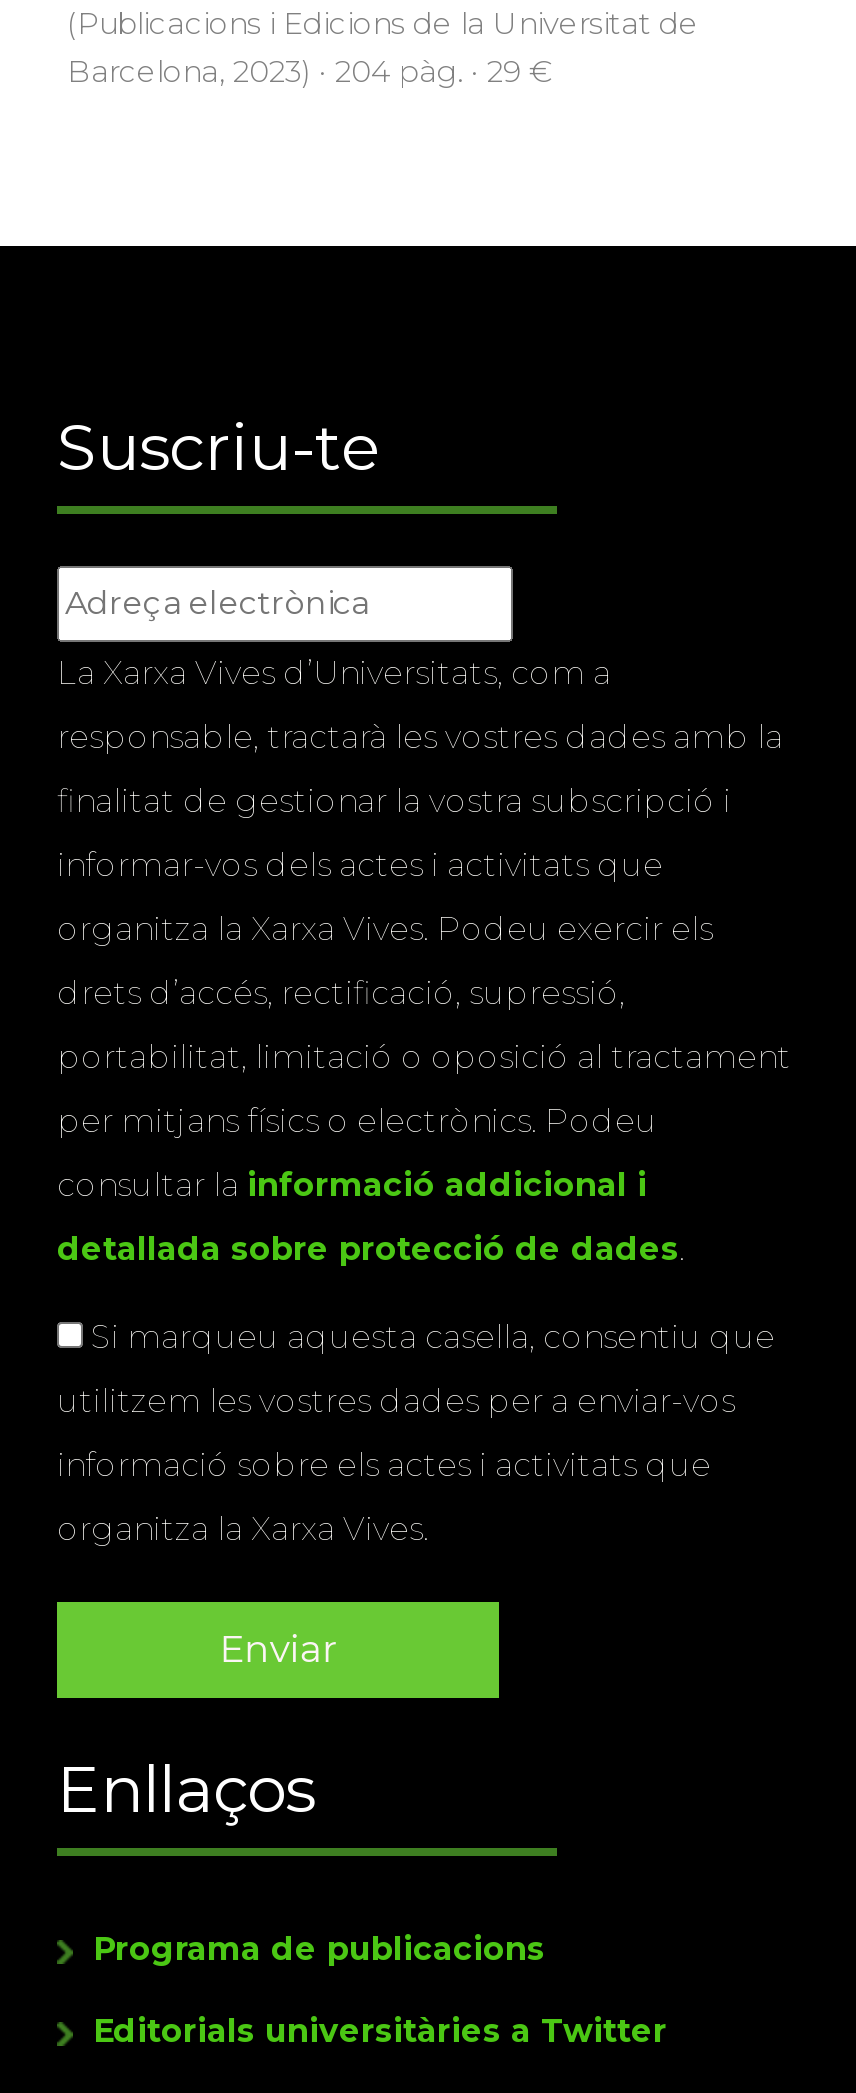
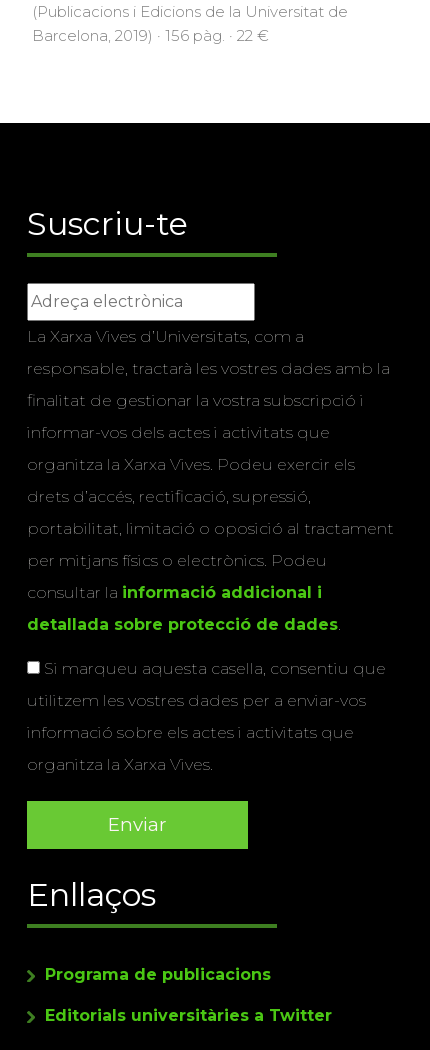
[67,53,553,91] Barcelona, 2023) · 204 pàg. · 29 € -> [32,26,269,45] Barcelona, 2019) · 156 pàg. · 22 €

